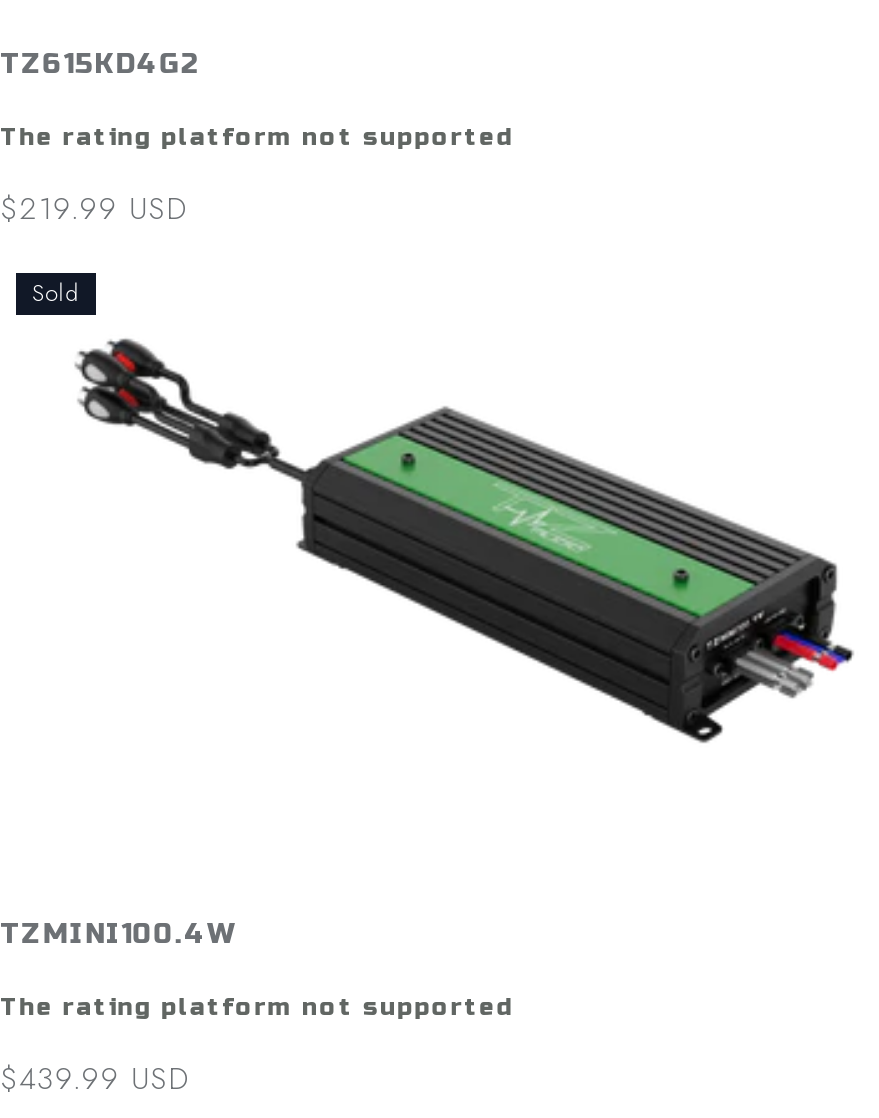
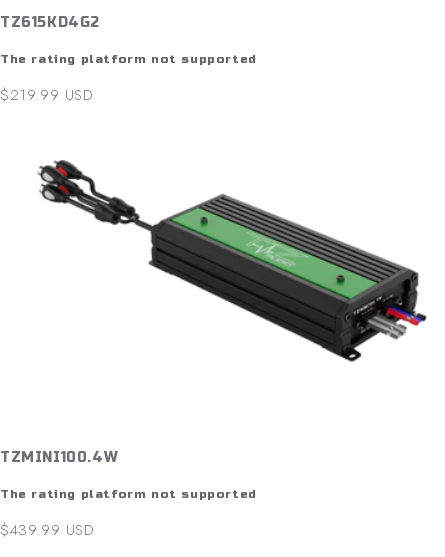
[32,275,81,311] Sold -> none

